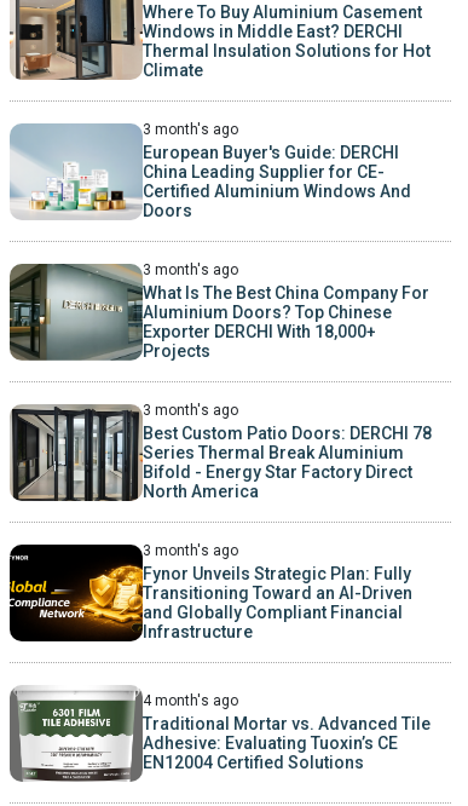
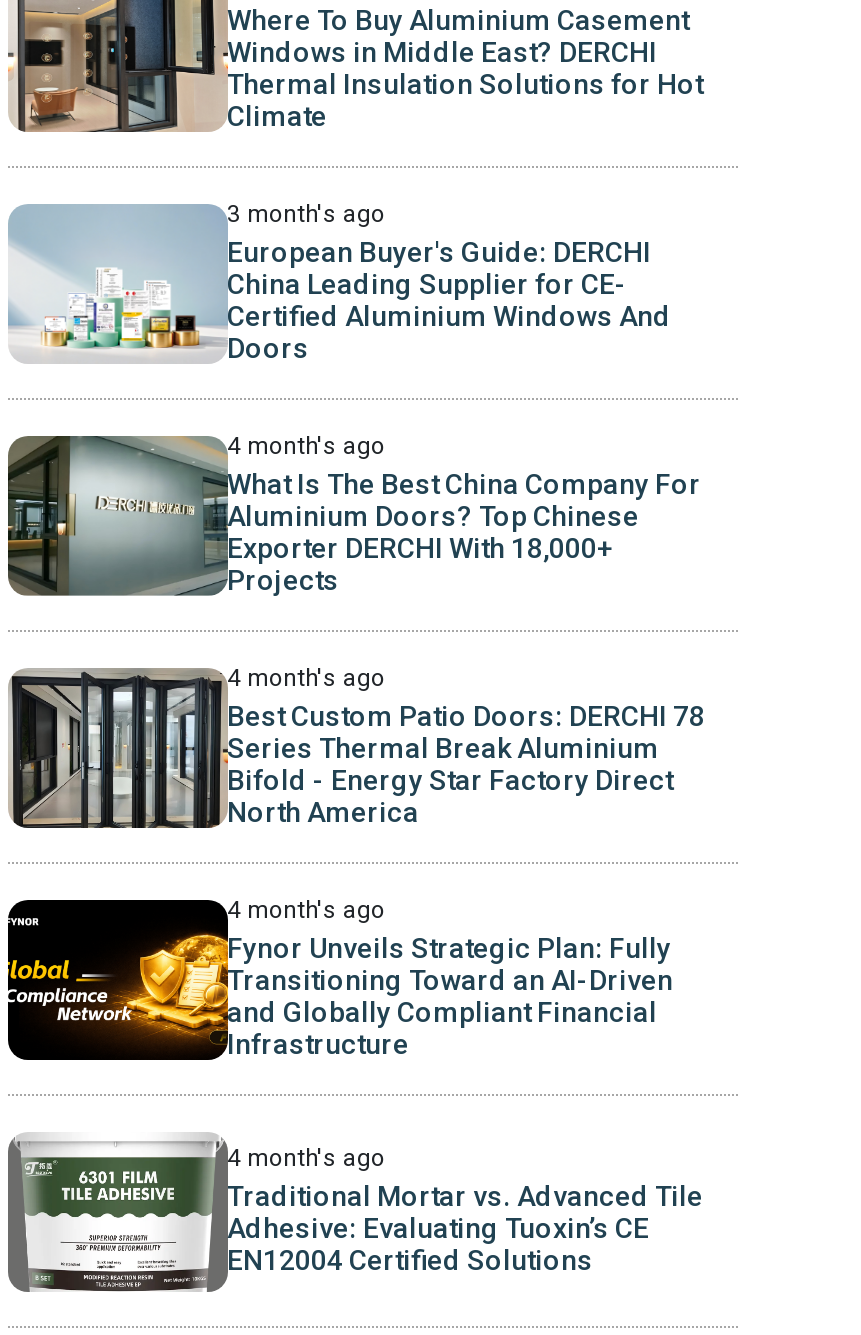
[142,262,238,279] 3 month's ago -> [227,433,385,461] 4 month's ago
[142,402,238,419] 3 month's ago -> [227,665,385,693] 4 month's ago
[142,543,238,559] 3 month's ago -> [227,897,385,925] 4 month's ago

